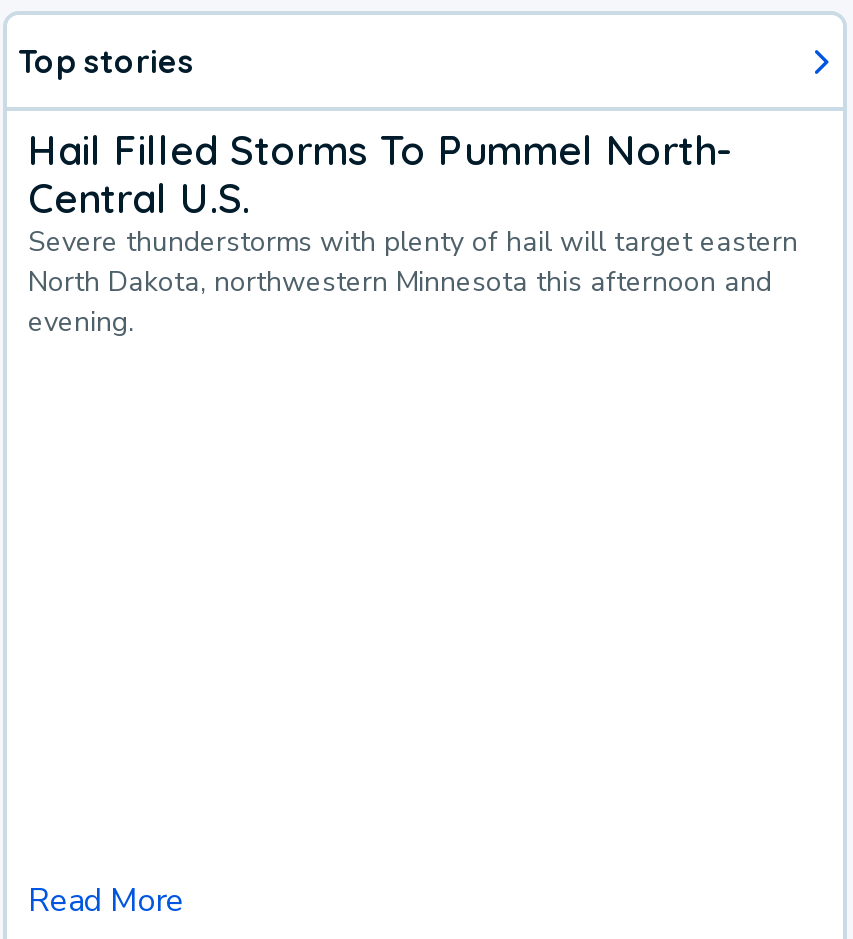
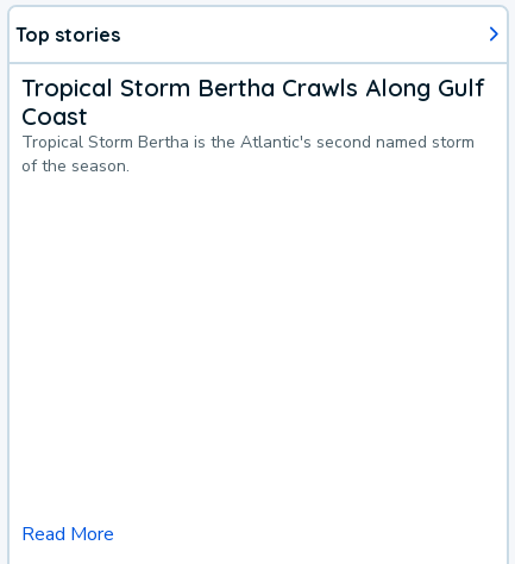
[28,125,798,341] Hail Filled Storms To Pummel North- | Central U.S. | Severe thunderstorms with plenty of hail will target eastern | North Dakota, northwestern Minnesota this afternoon and | evening. -> [22,72,486,177] Tropical Storm Bertha Crawls Along Gulf | Coast | Tropical Storm Bertha is the Atlantic's second named storm | of the season.

